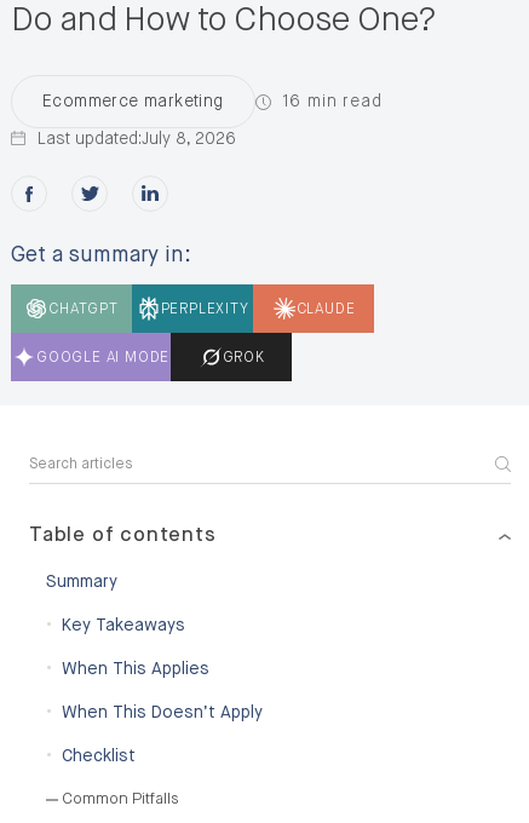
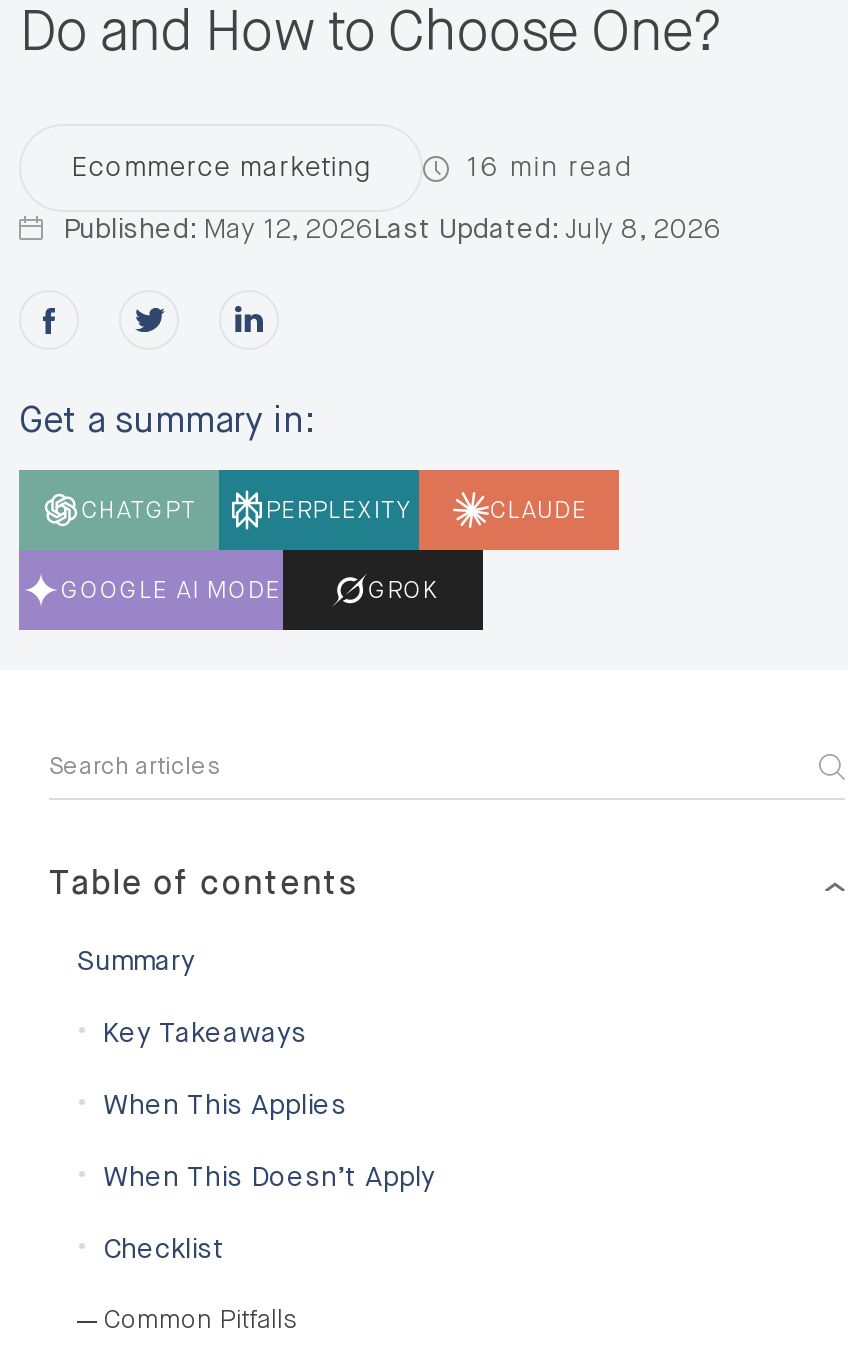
[38,131,236,148] Last updated: July 8, 2026 -> [63,216,721,244] Published: May 12, 2026 Last Updated: July 8, 2026

